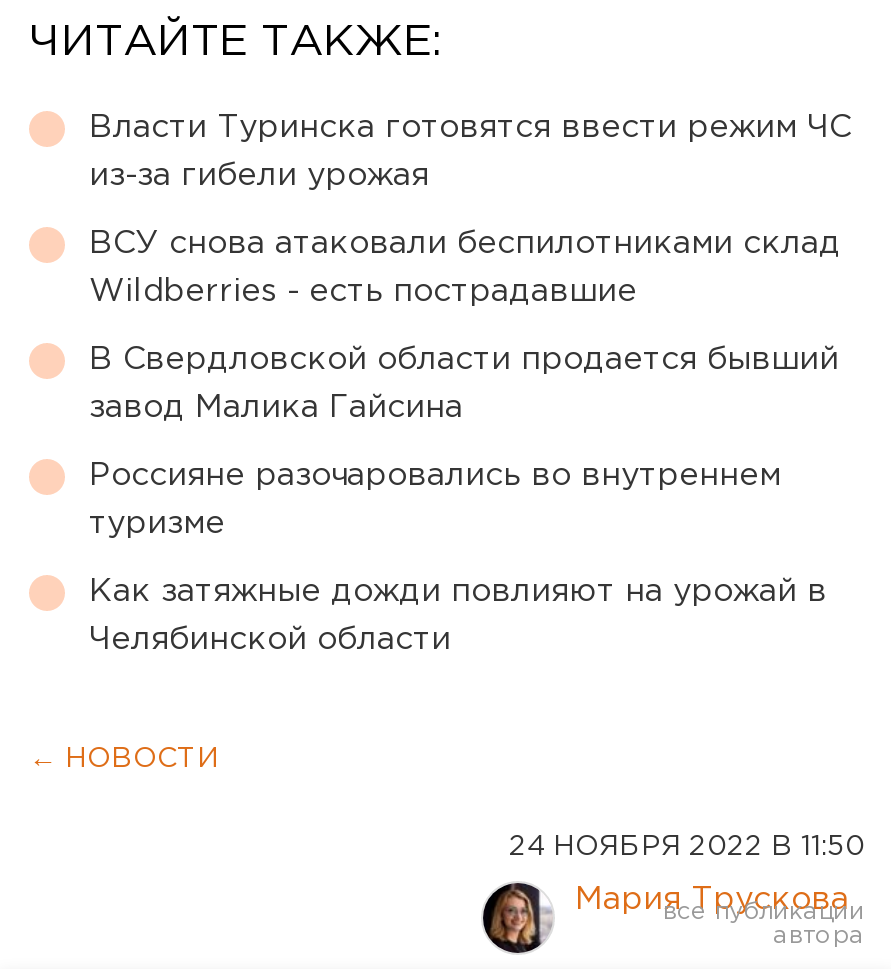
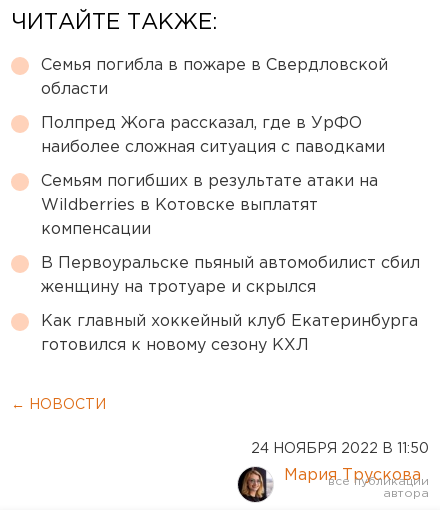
[89,112,851,654] Власти Туринска готовятся ввести режим ЧС | из-за гибели урожая | ВСУ снова атаковали беспилотниками склад | Wildberries - есть пострадавшие | В Свердловской области продается бывший | завод Малика Гайсина | Россияне разочаровались во внутреннем | туризме | Как затяжные дожди повлияют на урожай в | Челябинской области -> [41,58,420,353] Семья погибла в пожаре в Свердловской | области | Полпред Жога рассказал, где в УрФО | наиболее сложная ситуация с паводками | Семьям погибших в результате атаки на | Wildberries в Котовске выплатят | компенсации | В Первоуральске пьяный автомобилист сбил | женщину на тротуаре и скрылся | Как главный хоккейный клуб Екатеринбурга | готовился к новому сезону КХЛ

